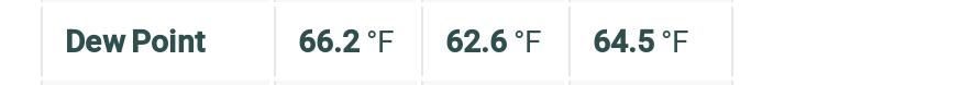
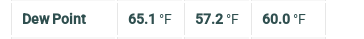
[298,24,395,59] 66.2 °F -> [128,11,172,27] 65.1 °F
[445,24,542,59] 62.6 °F -> [195,11,239,27] 57.2 °F
[593,24,689,59] 64.5 °F -> [262,11,306,27] 60.0 °F

